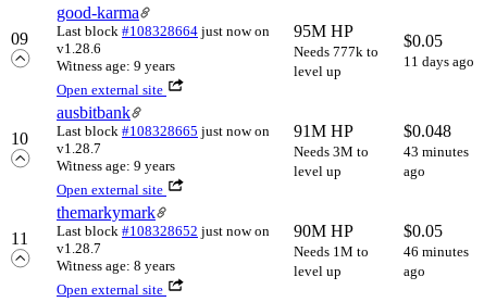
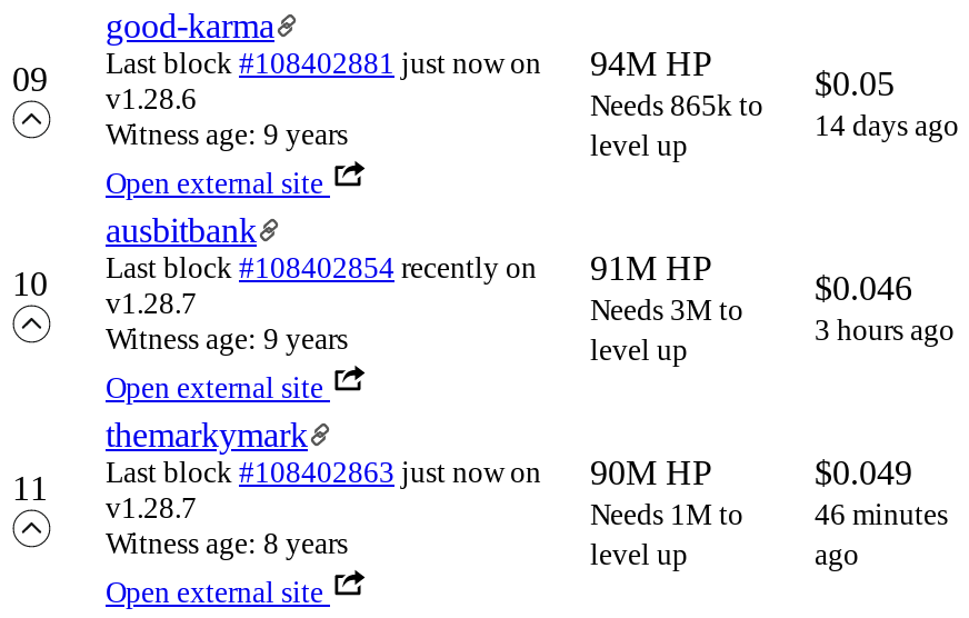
[57,23,270,39] Last block #108328664 just now on -> [106,47,541,81] Last block #108402881 just now on
[294,22,353,41] 95M HP -> [590,45,712,83] 94M HP
[294,44,378,60] Needs 777k to -> [590,90,763,123] Needs 865k to
[404,54,474,70] 11 days ago -> [815,110,959,143] 14 days ago
[57,123,270,139] Last block #108328665 just now on -> [106,252,537,285] Last block #108402854 recently on
[404,122,469,180] $0.048 | 43 minutes | ago -> [815,270,955,347] $0.046 | 3 hours ago
[57,223,270,239] Last block #108328652 just now on -> [106,456,541,490] Last block #108402863 just now on
[404,222,443,240] $0.05 -> [815,454,912,492] $0.049

